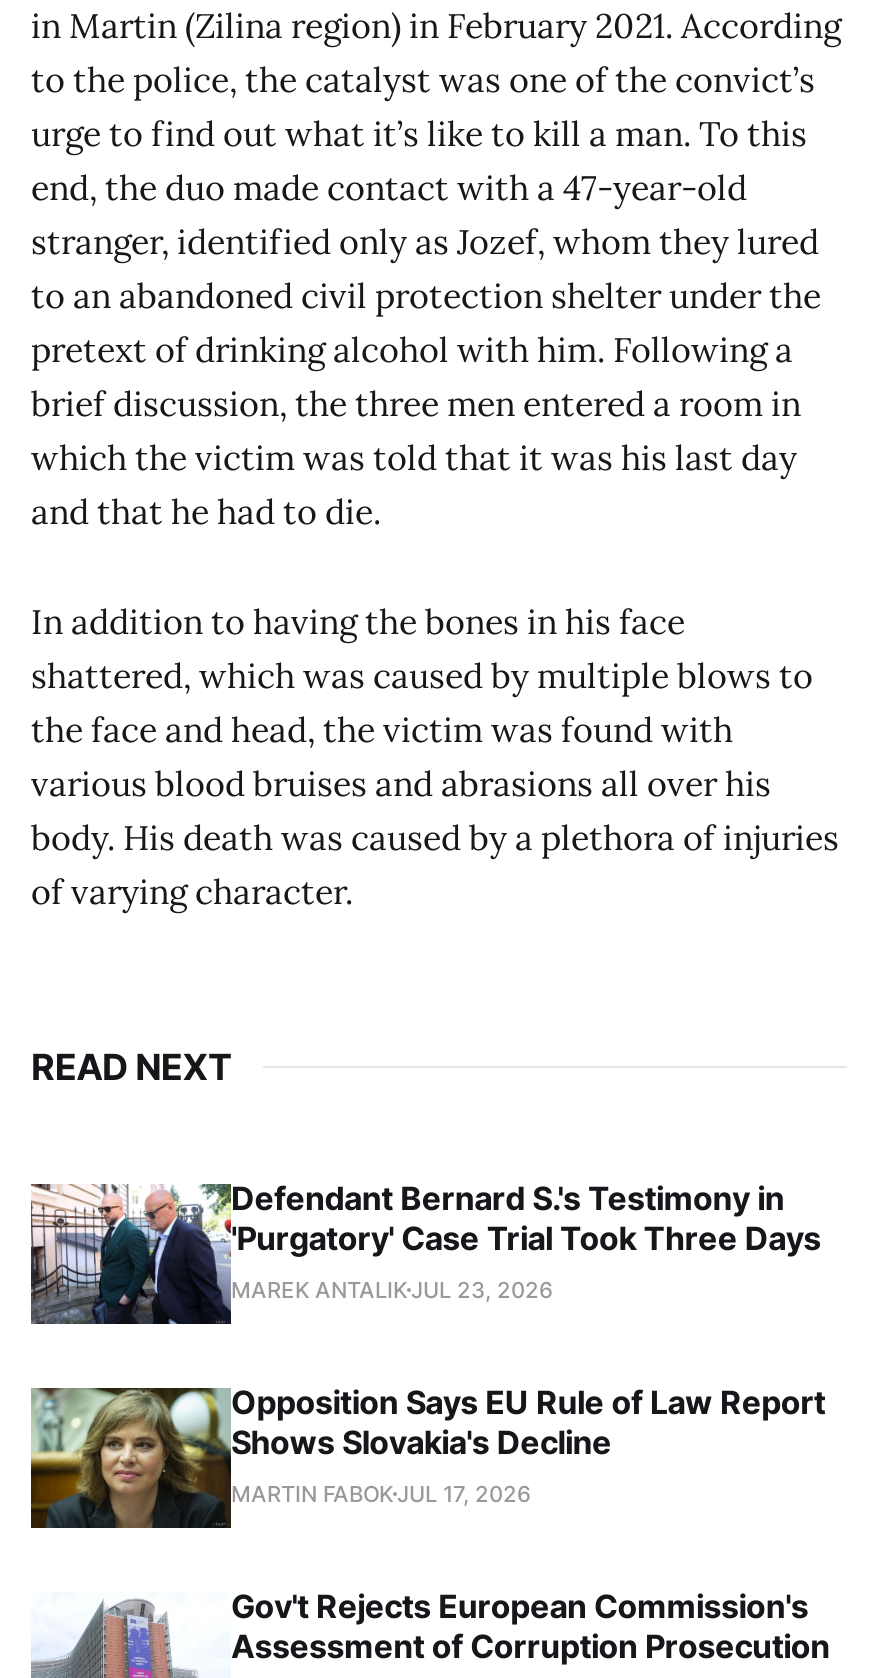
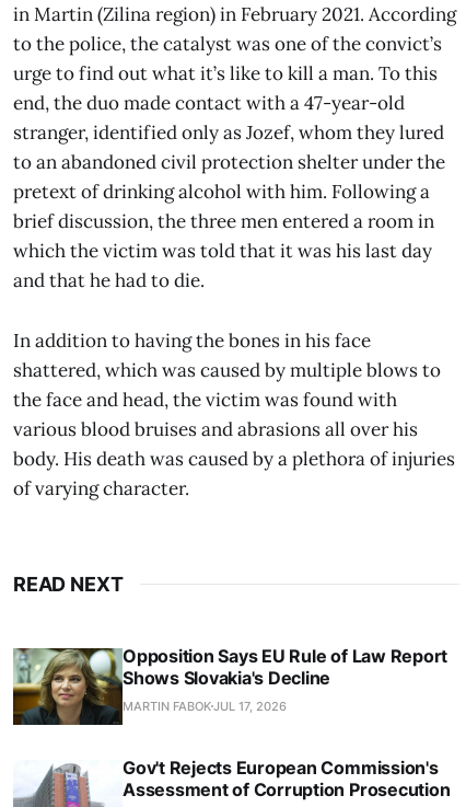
[29,1177,821,1326] [image] | Defendant Bernard S.'s Testimony in | 'Purgatory' Case Trial Took Three Days | MAREK ANTALIK JUL 23, 2026 -> none

